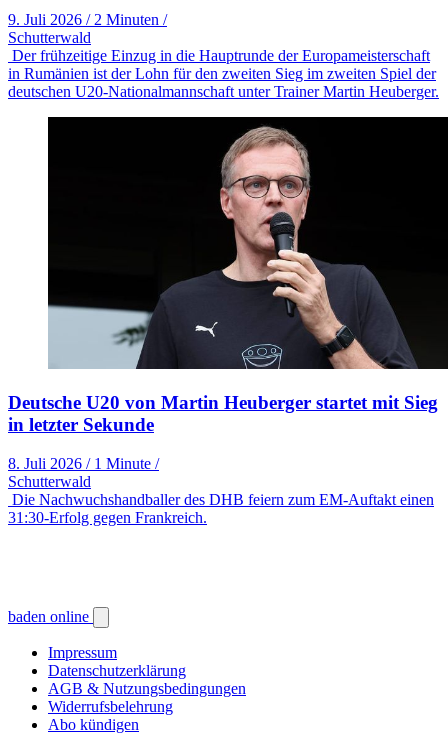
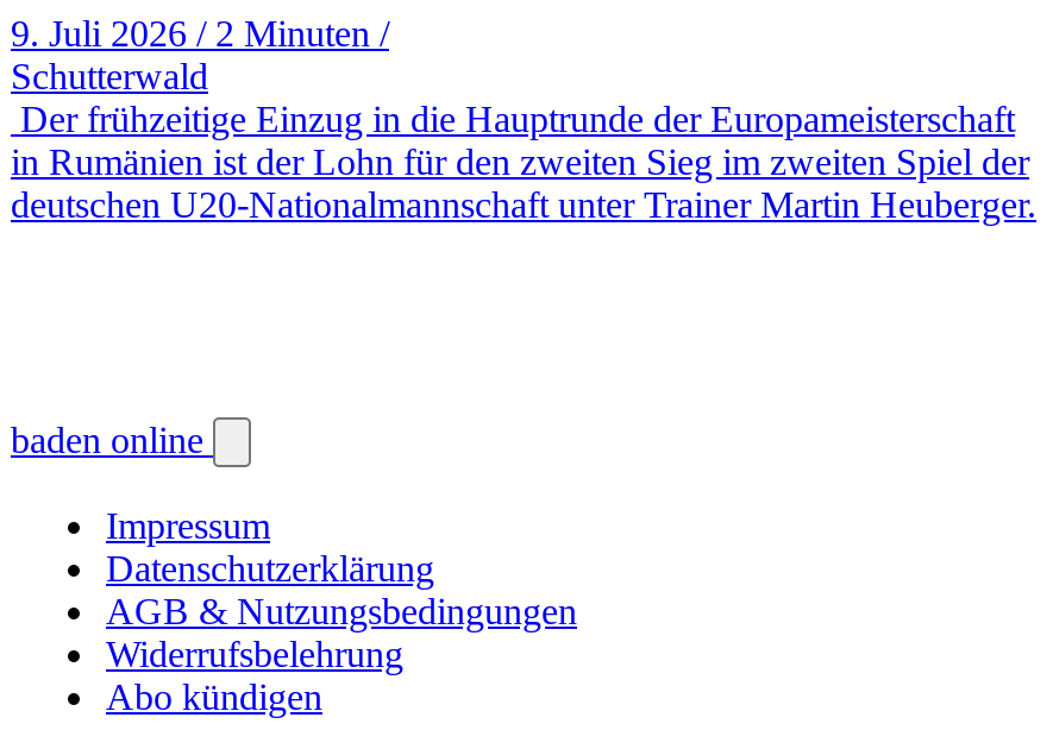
[8,116,445,526] [image] | Deutsche U20 von Martin Heuberger startet mit Sieg | in letzter Sekunde | 8. Juli 2026 / 1 Minute / | Schutterwald | Die Nachwuchshandballer des DHB feiern zum EM-Auftakt einen | 31:30-Erfolg gegen Frankreich. -> none

